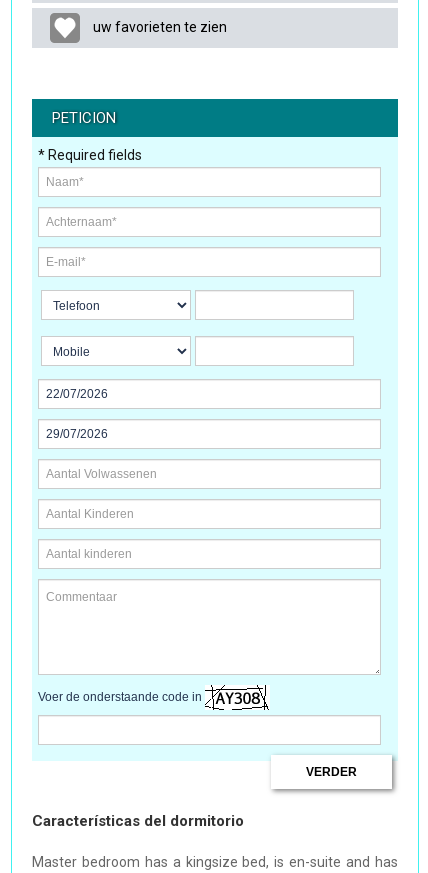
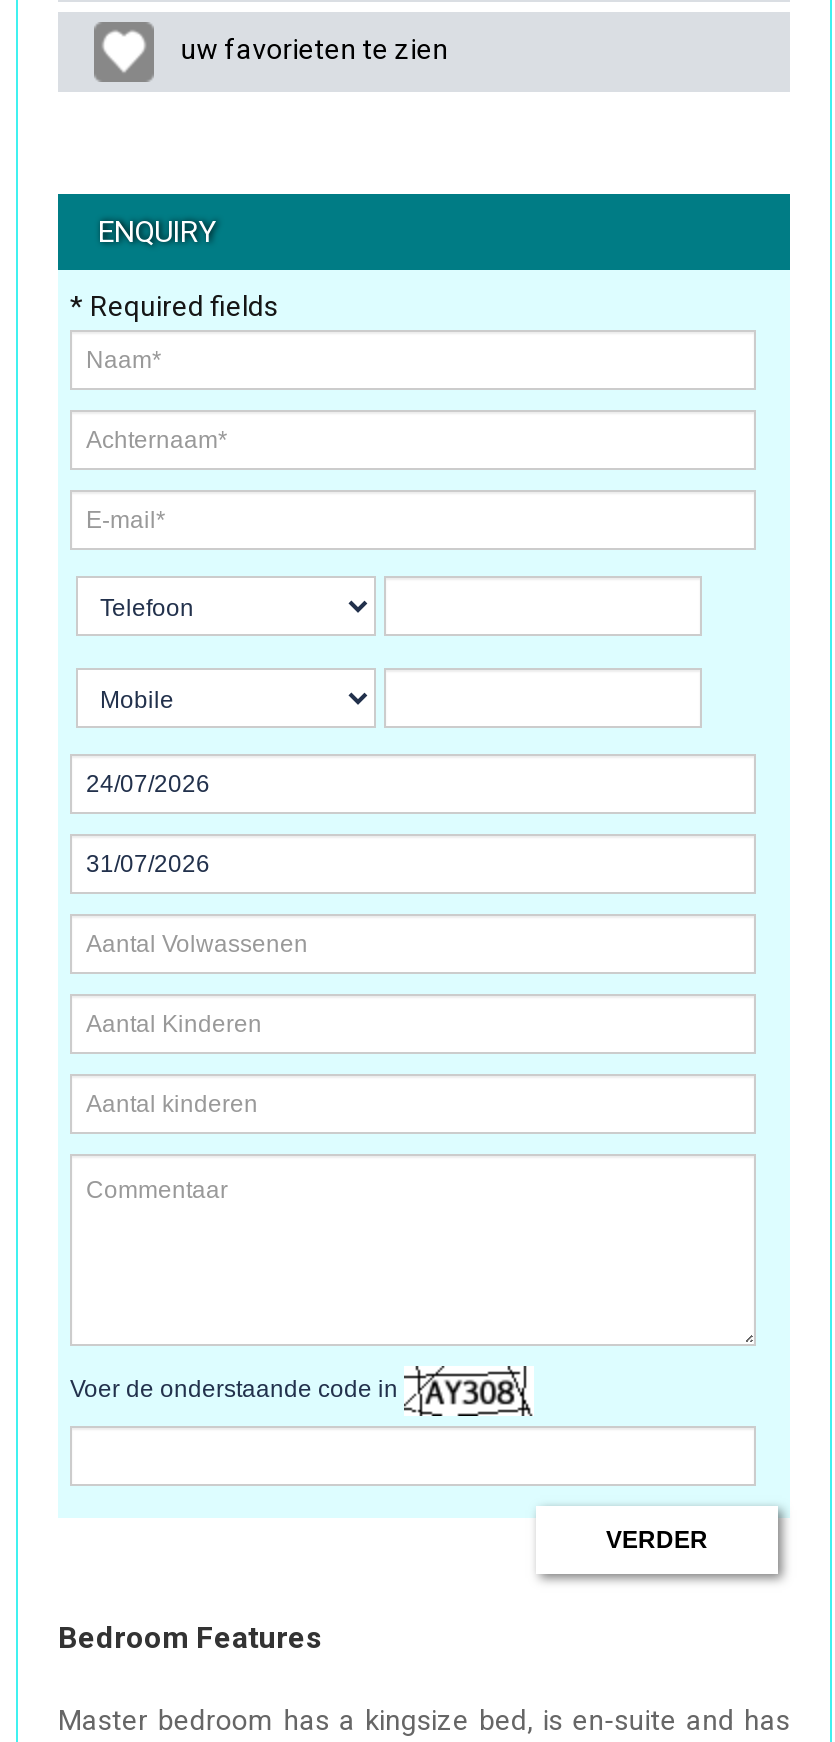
[52,109,116,127] PETICION -> [98,214,216,250] ENQUIRY
[32,812,244,830] Características del dormitorio -> [58,1620,322,1656] Bedroom Features

